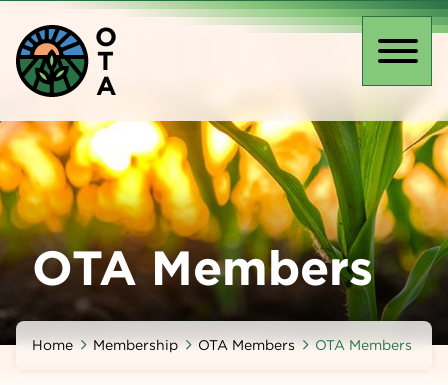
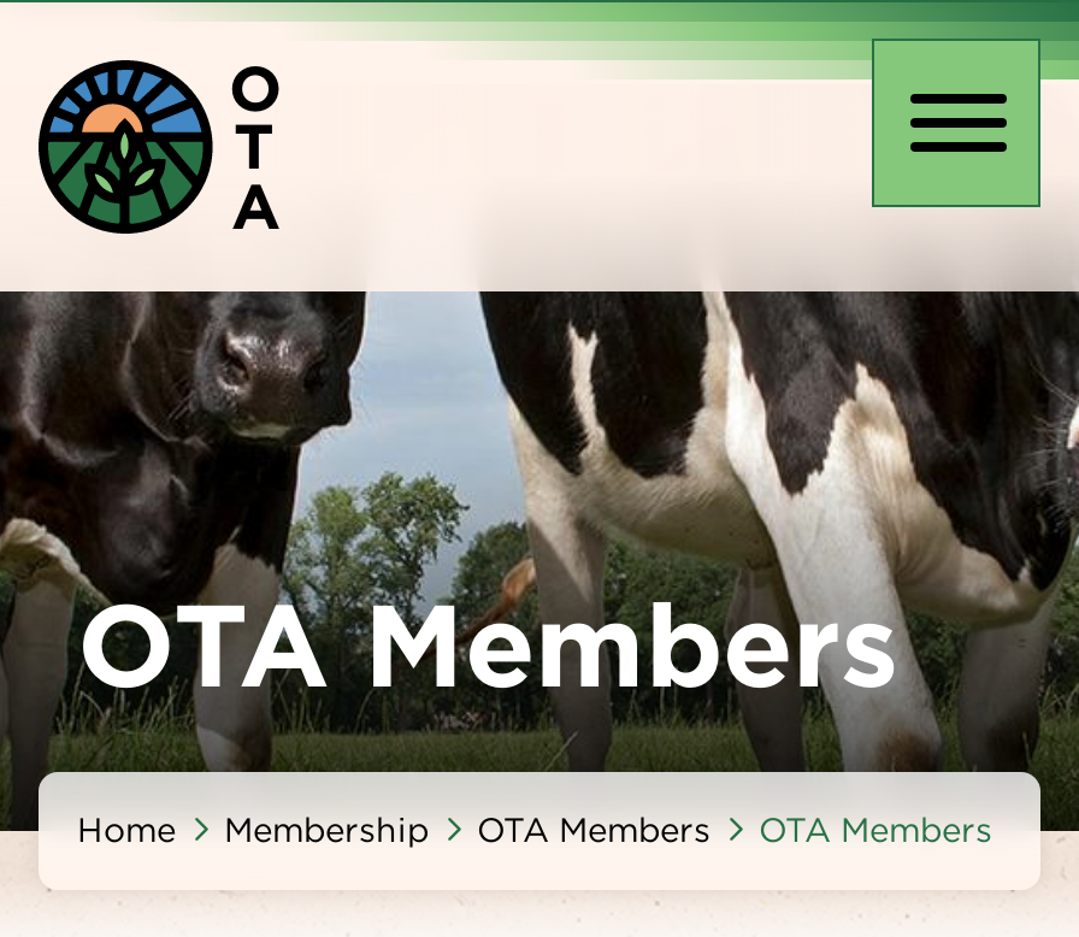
[3,100,445,322] [image] -> [7,241,1072,776] [image]

